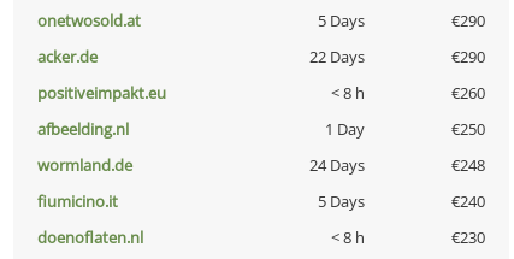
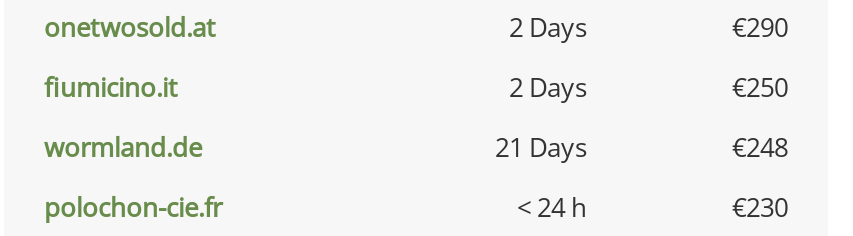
[317,10,364,31] 5 Days -> [509,9,587,45] 2 Days
[37,46,485,140] acker.de | 22 Days | €290 | positiveimpakt.eu | < 8 h | €260 | afbeelding.nl | 1 Day -> [44,69,587,105] fiumicino.it | 2 Days
[309,154,364,176] 24 Days -> [495,129,587,165] 21 Days
[37,190,485,248] fiumicino.it | 5 Days | €240 | doenoflaten.nl | < 8 h -> [44,189,587,225] polochon-cie.fr | < 24 h

